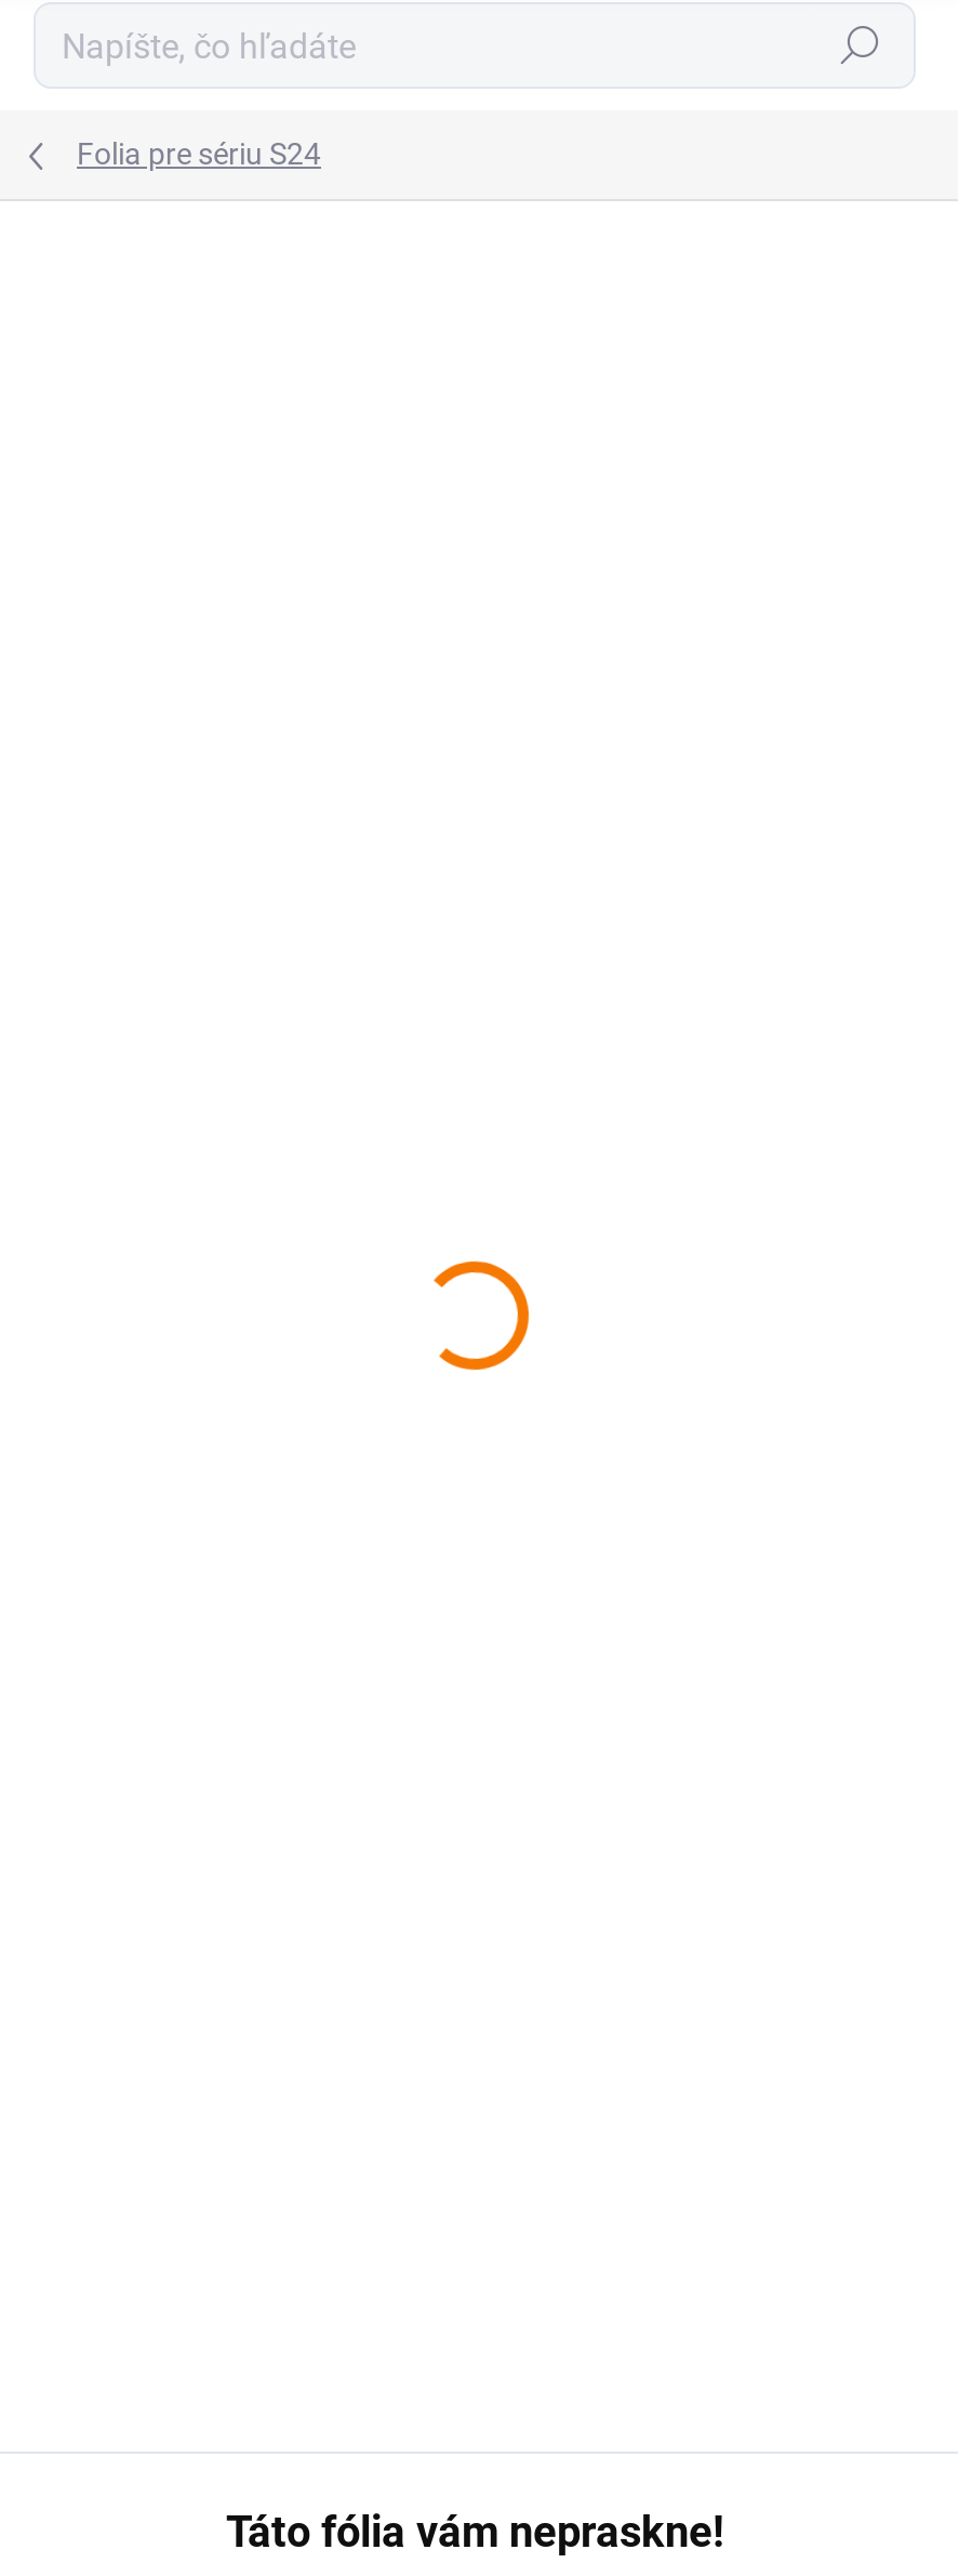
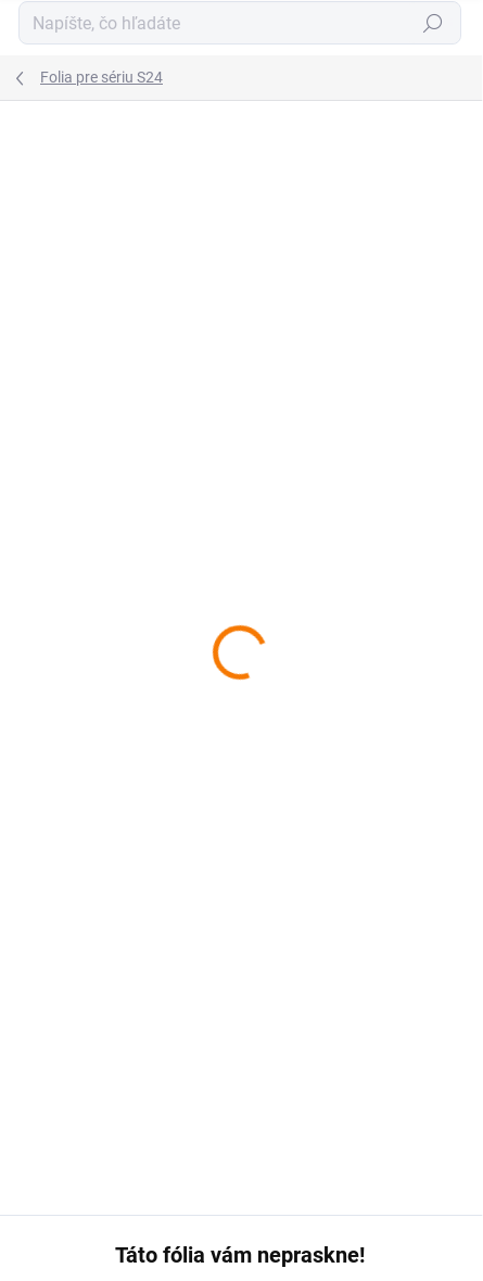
[418,1244,533,1374] [image] -> [211,623,268,688] [image]

